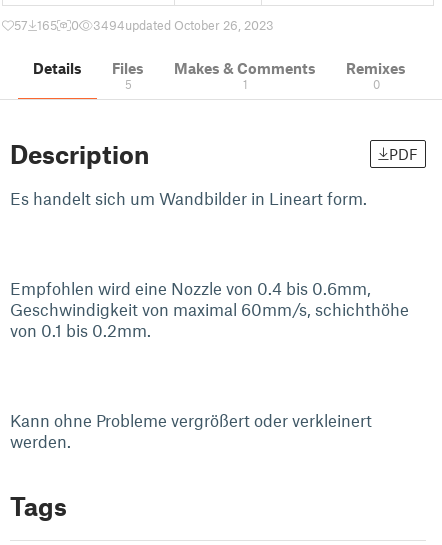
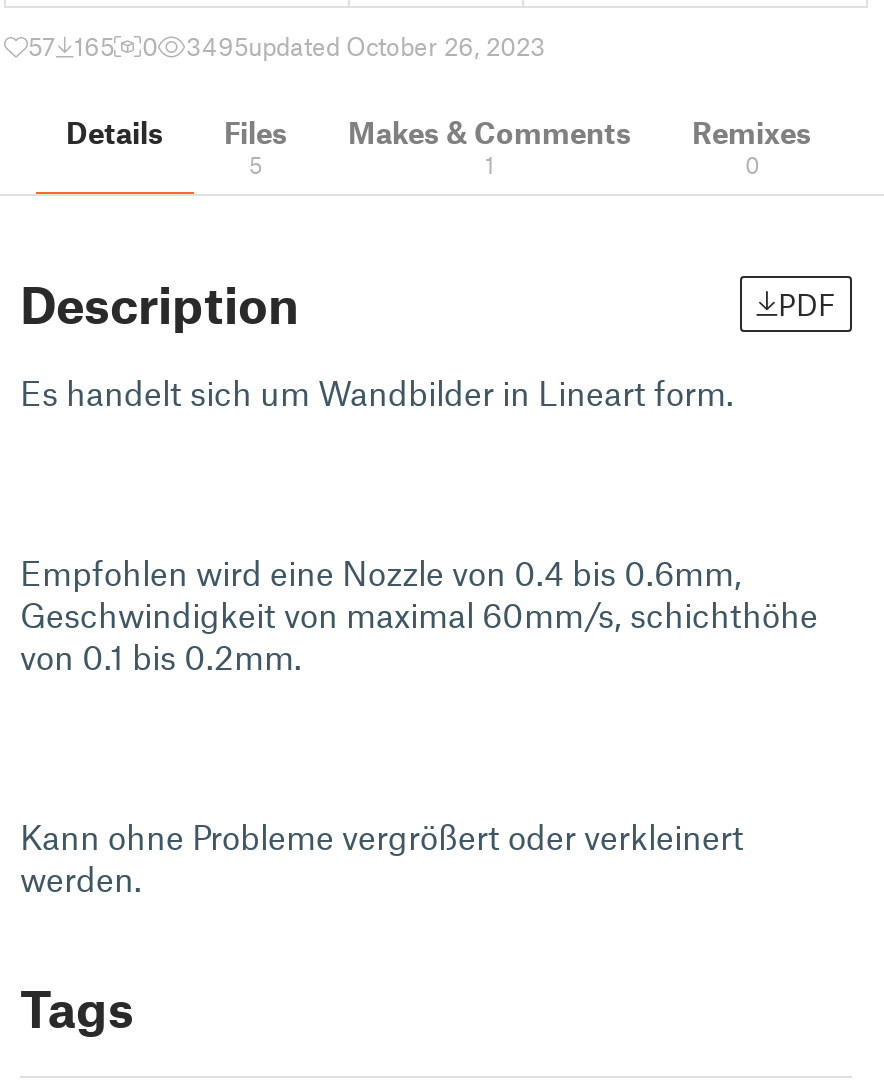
[93,17,274,33] 3494updated October 26, 2023 -> [186,30,546,62] 3495updated October 26, 2023

